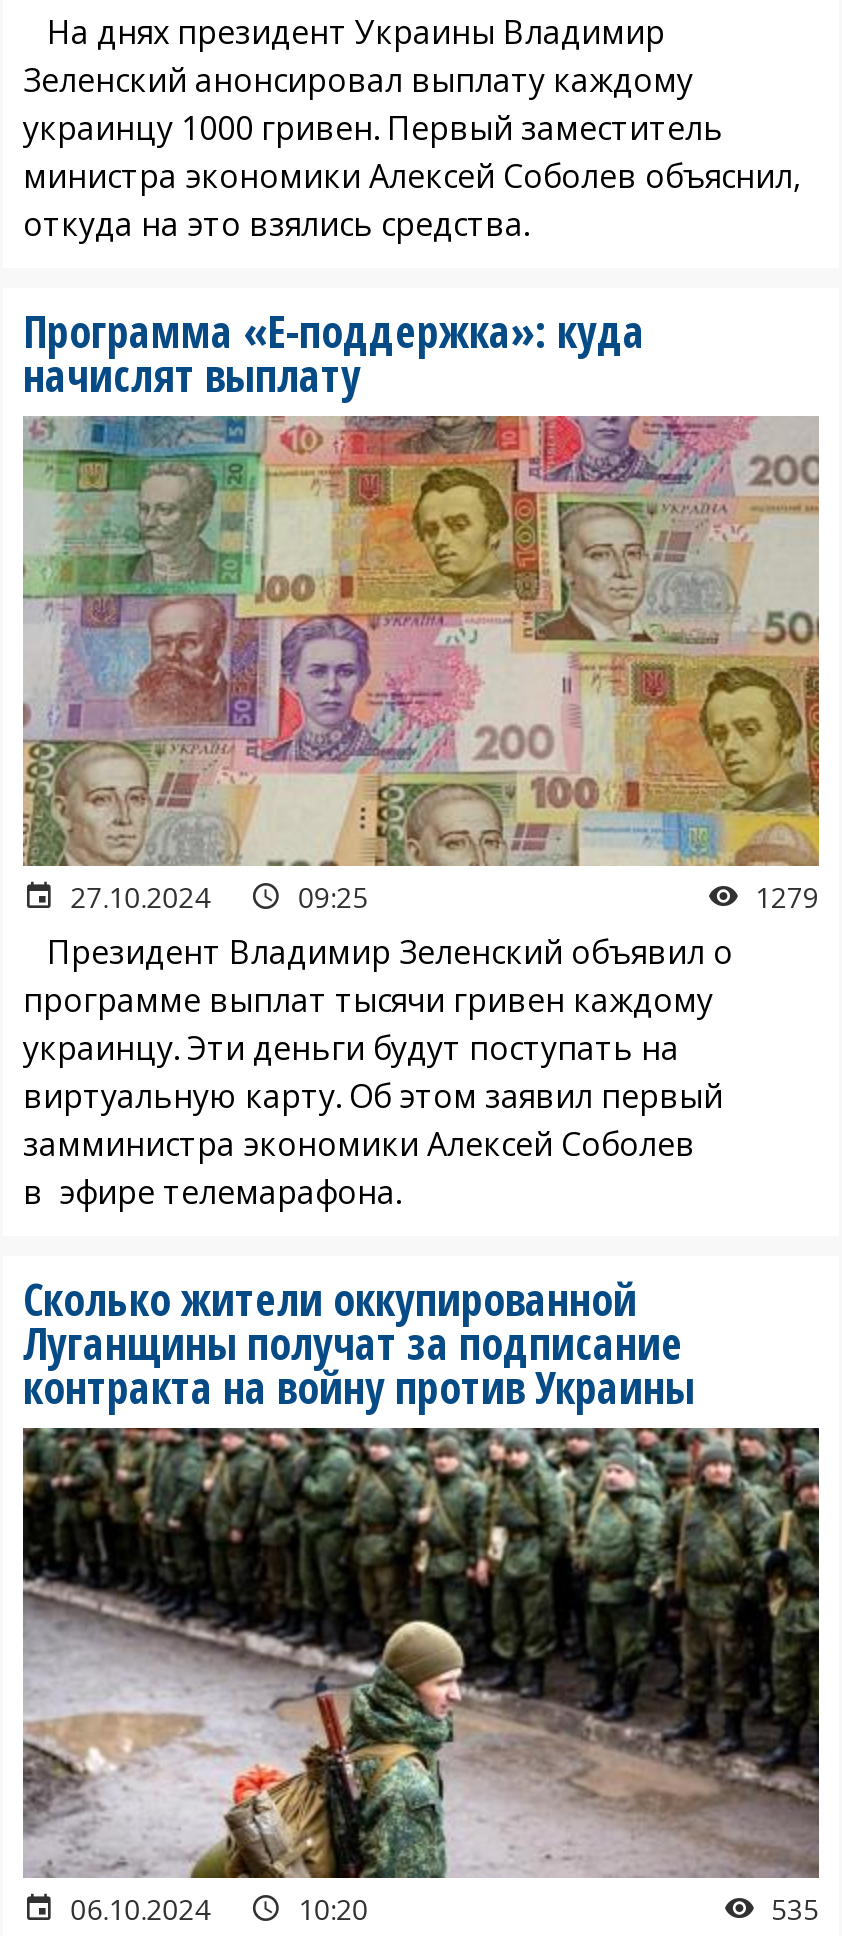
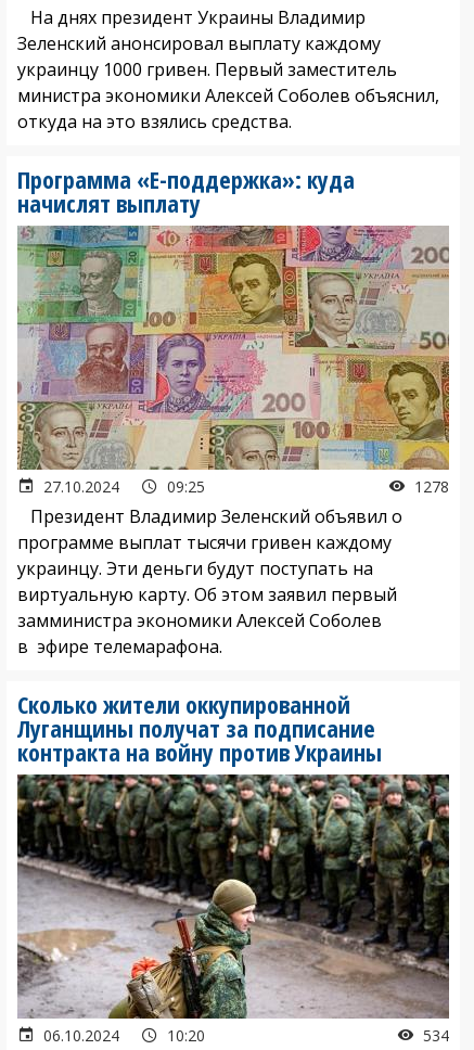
[755,878,819,916] 1279 -> [414,476,449,497] 1278
[771,1890,819,1928] 535 -> [423,1025,449,1046] 534

